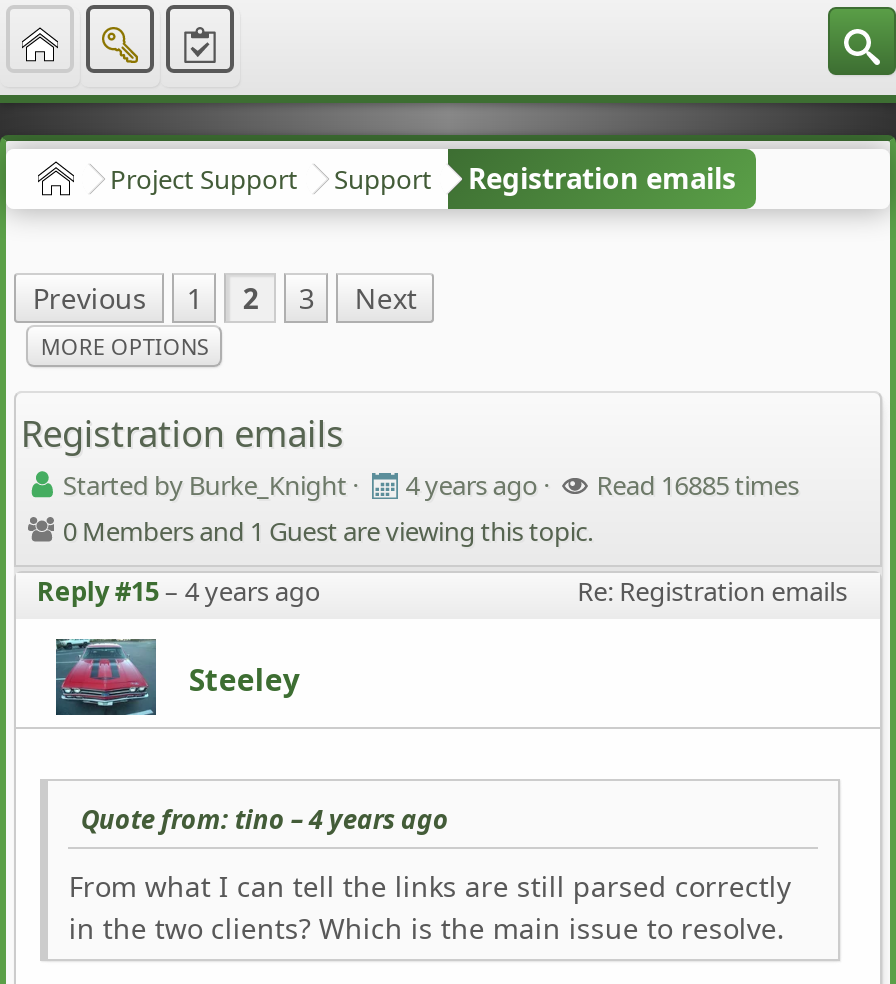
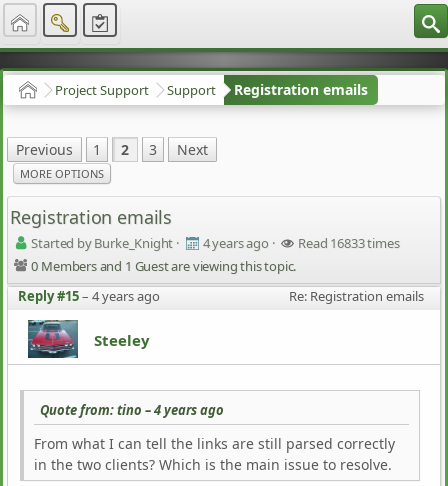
[63,467,799,503] Started by Burke_Knight · 4 years ago · Read 16885 times -> [31,234,399,252] Started by Burke_Knight · 4 years ago · Read 16833 times

